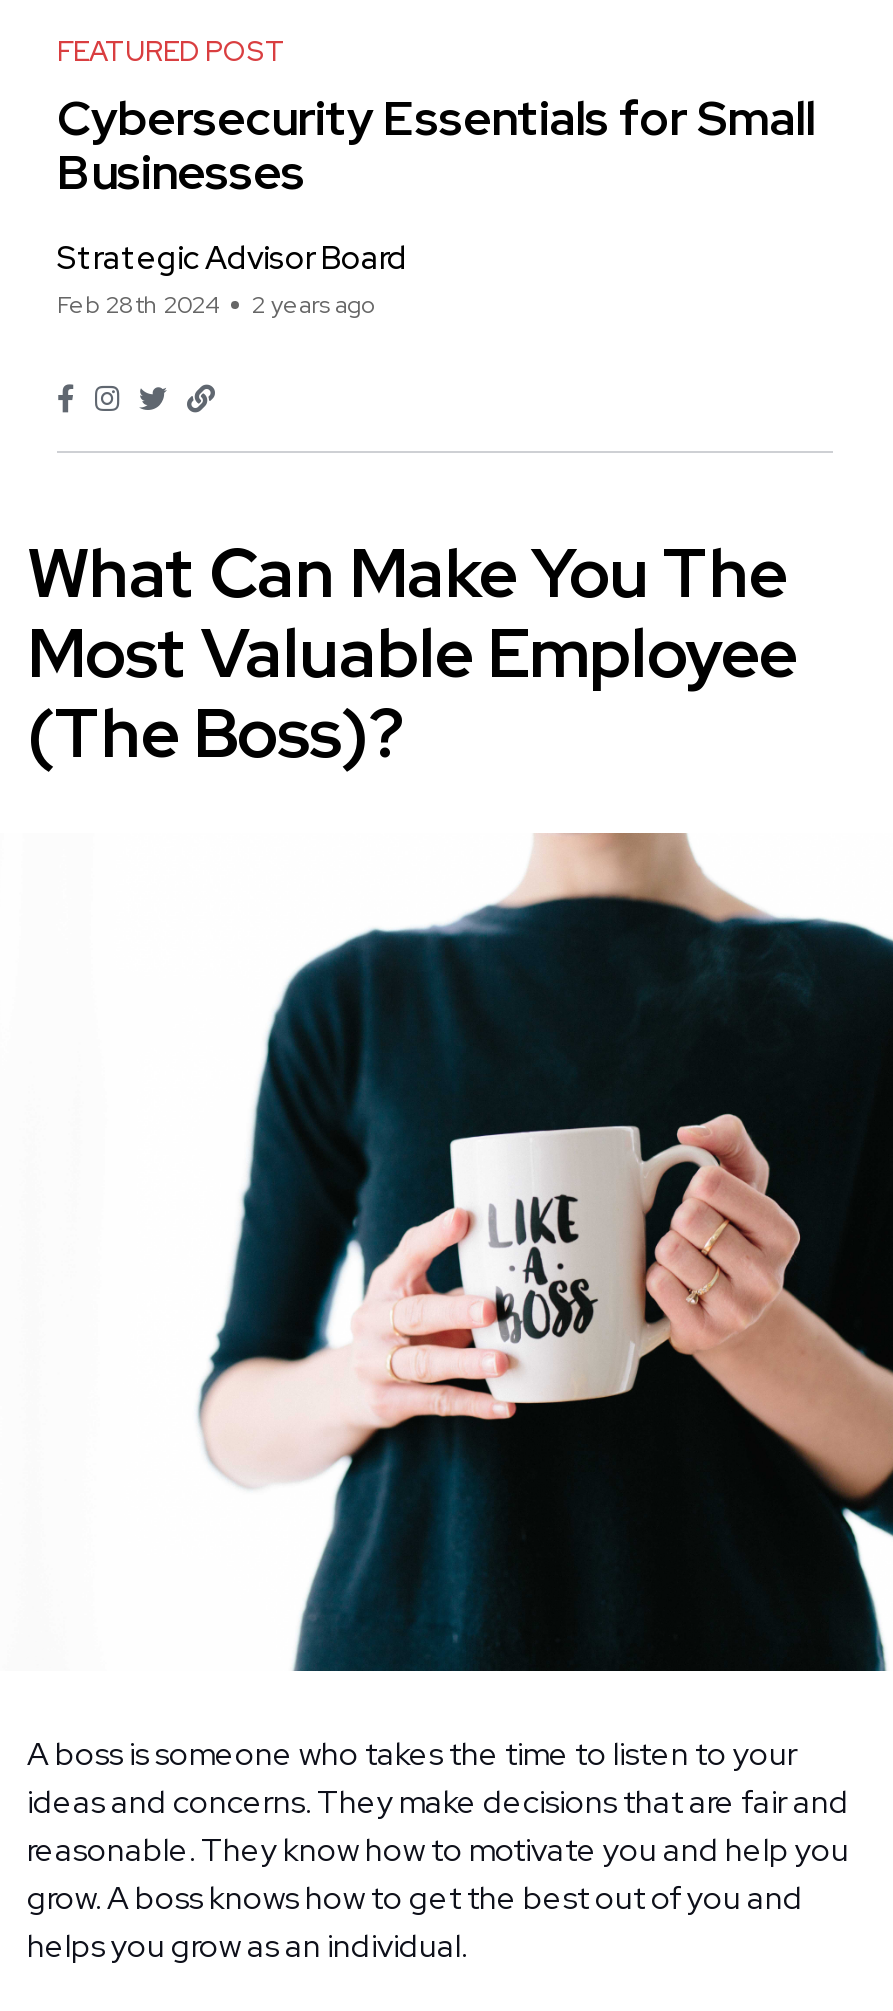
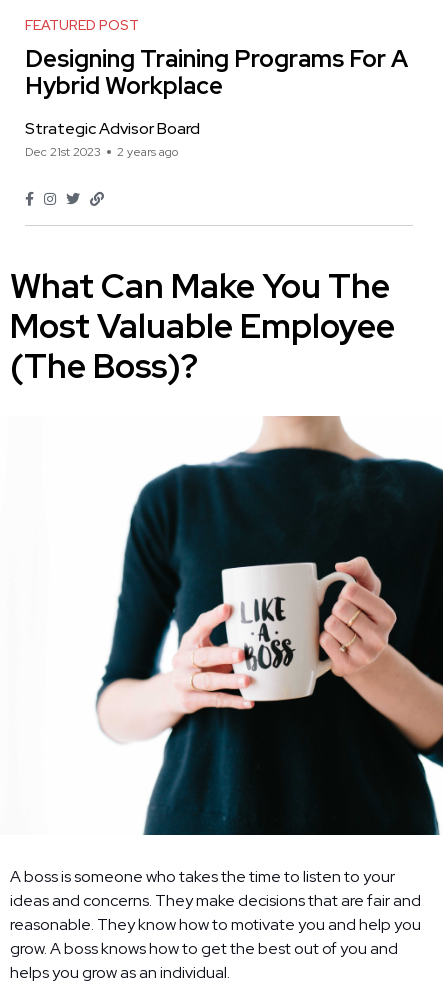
[57,87,815,203] Cybersecurity Essentials for Small | Businesses -> [25,43,408,101] Designing Training Programs For A | Hybrid Workplace
[57,289,373,321] Feb 28th 2024 2 years ago -> [25,144,178,160] Dec 21st 2023 2 years ago

